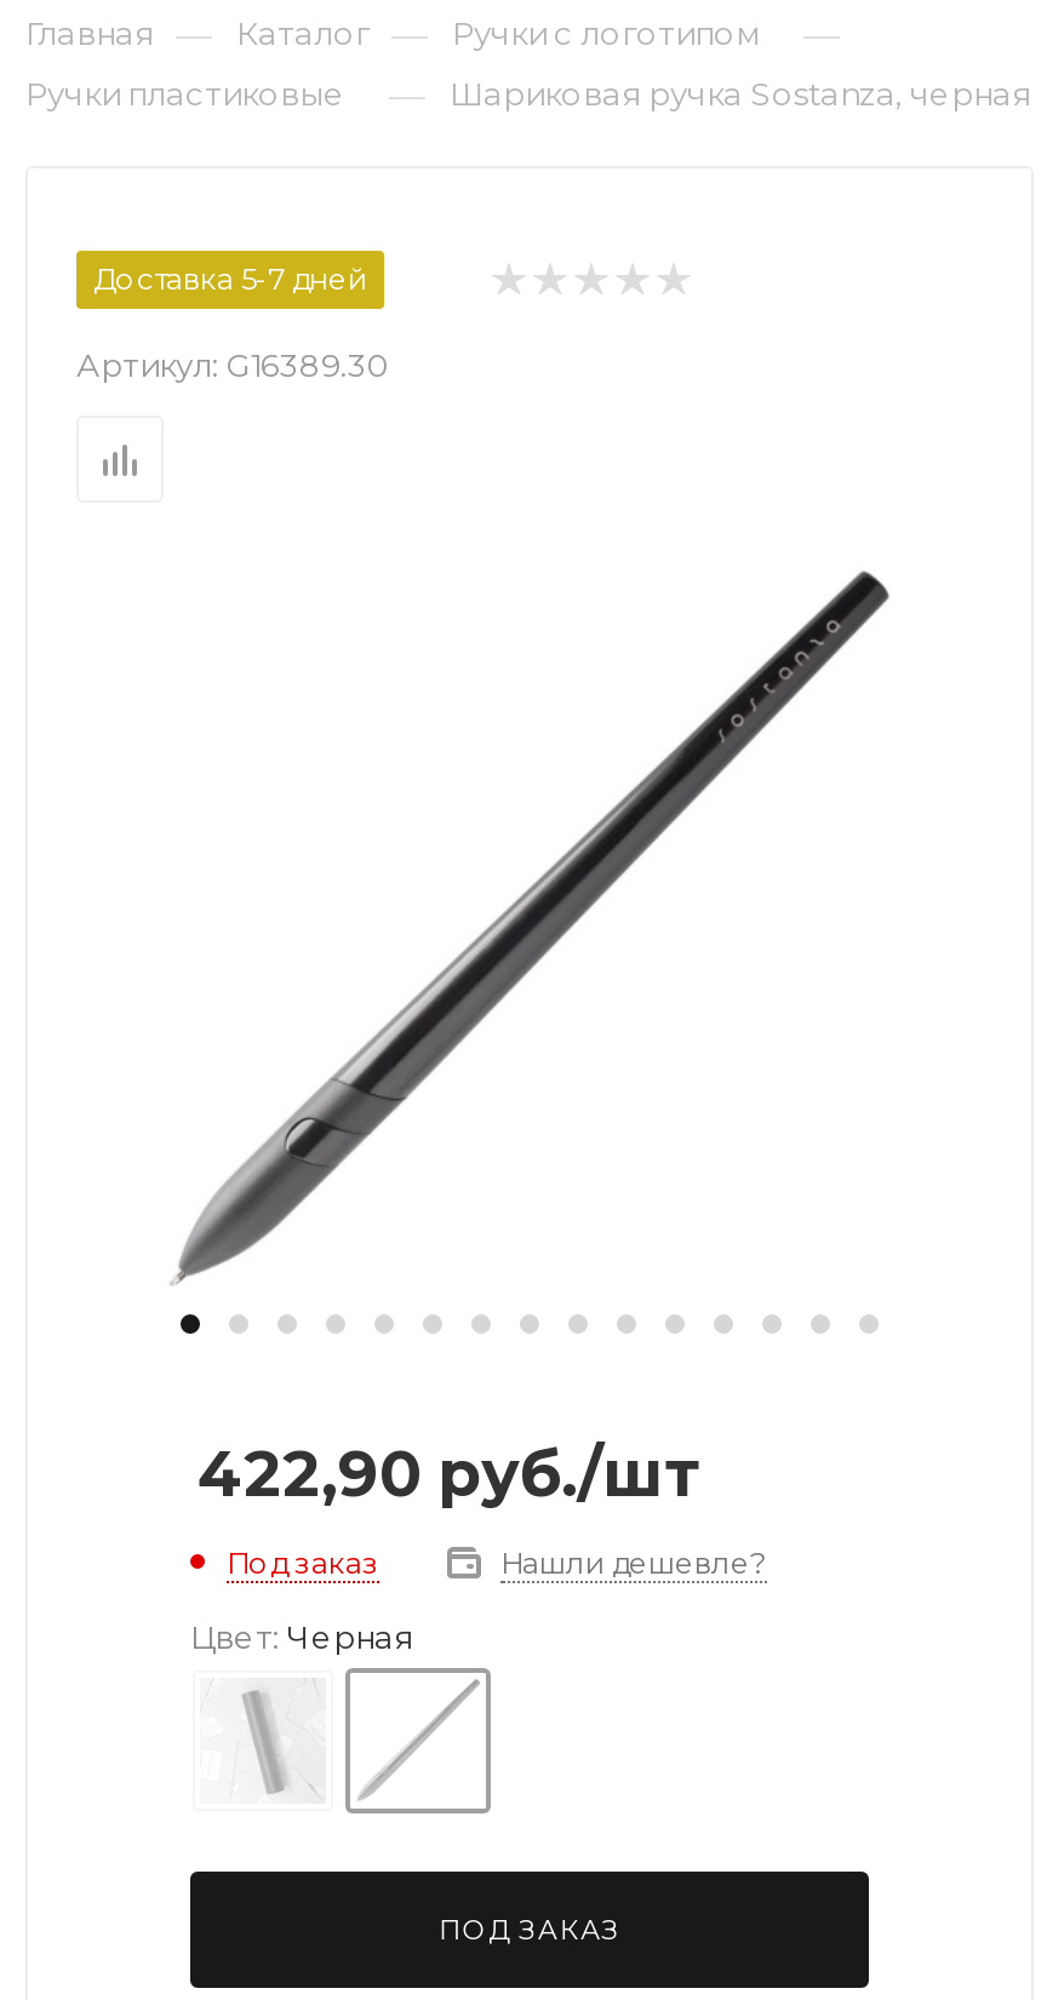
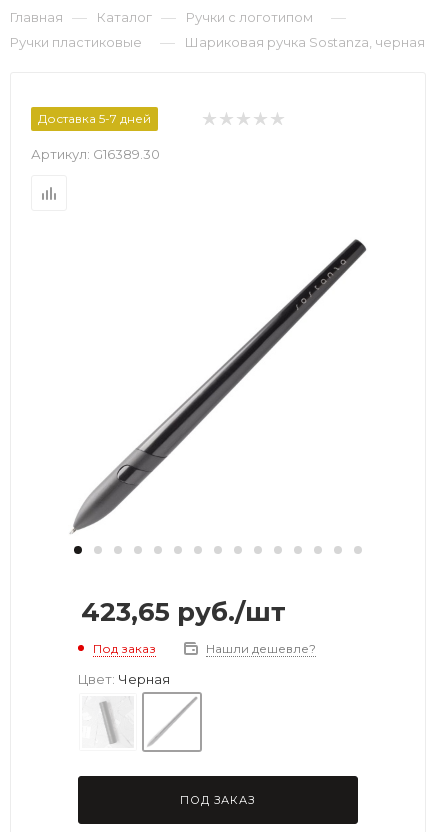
[198,1435,702,1513] 422,90 руб./шт -> [81,596,286,628] 423,65 руб./шт

